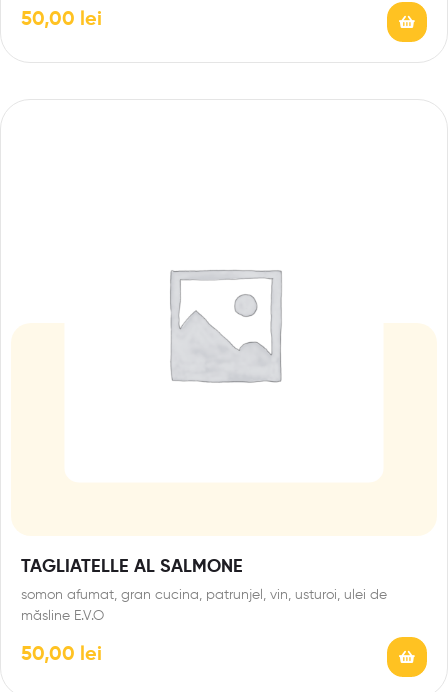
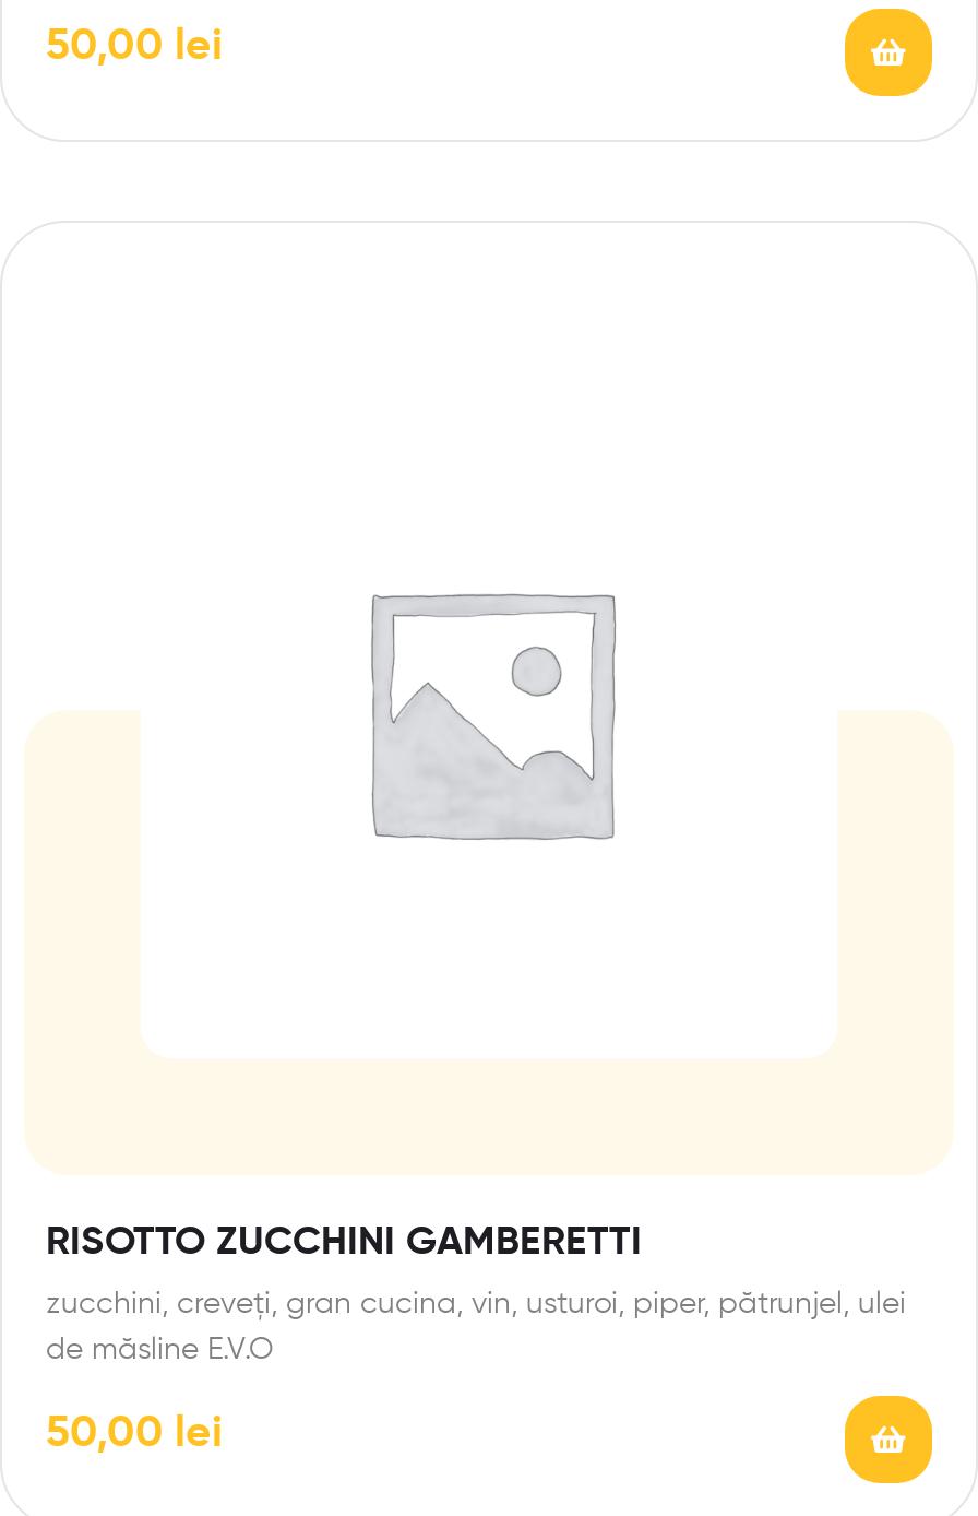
[21,558,243,576] TAGLIATELLE AL SALMONE -> [46,1223,642,1262] RISOTTO ZUCCHINI GAMBERETTI
[21,588,387,602] somon afumat, gran cucina, patrunjel, vin, usturoi, ulei de -> [46,1289,906,1319] zucchini, creveți, gran cucina, vin, usturoi, piper, pătrunjel, ulei
[21,609,104,623] măsline E.V.O -> [46,1334,273,1365] de măsline E.V.O

